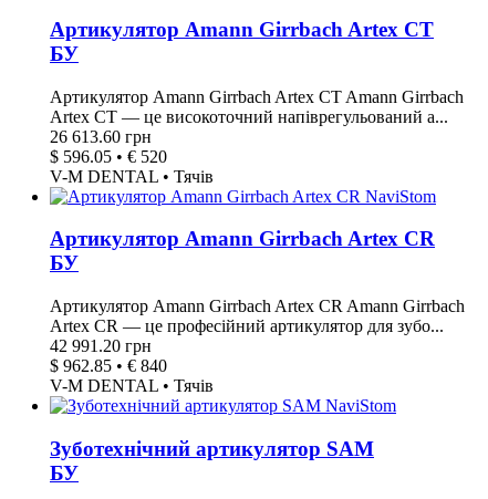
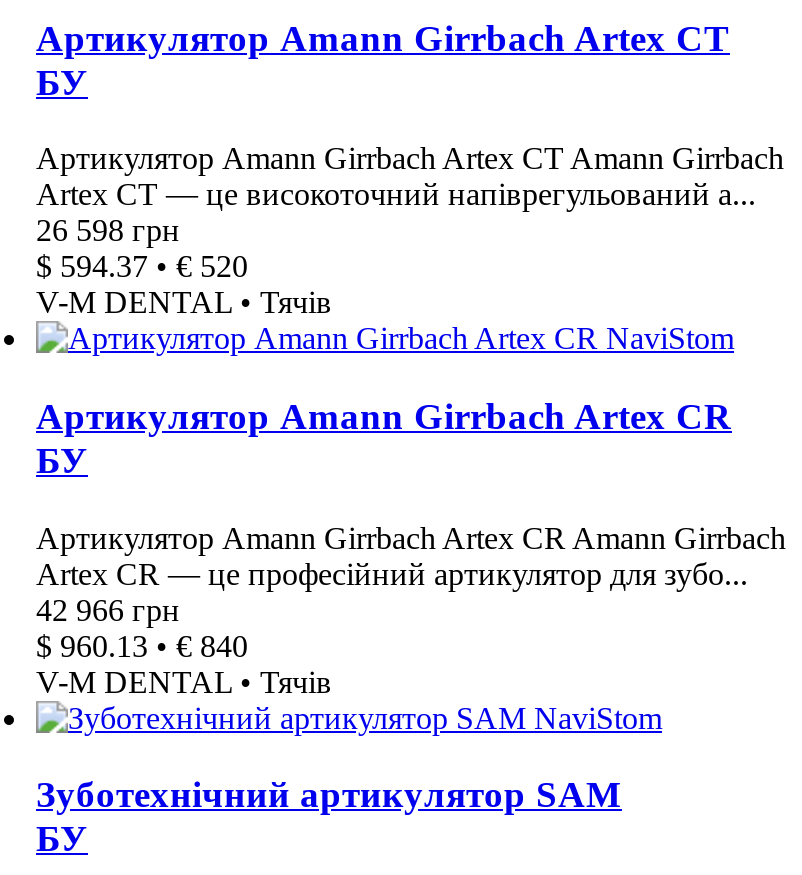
[50,127,152,146] 26 613.60 грн -> [36,214,180,248] 26 598 грн
[50,147,167,166] $ 596.05 • € 520 -> [36,250,248,284] $ 594.37 • € 520
[50,337,152,355] 42 991.20 грн -> [36,592,180,626] 42 966 грн
[50,356,167,375] $ 962.85 • € 840 -> [36,628,248,662] $ 960.13 • € 840

